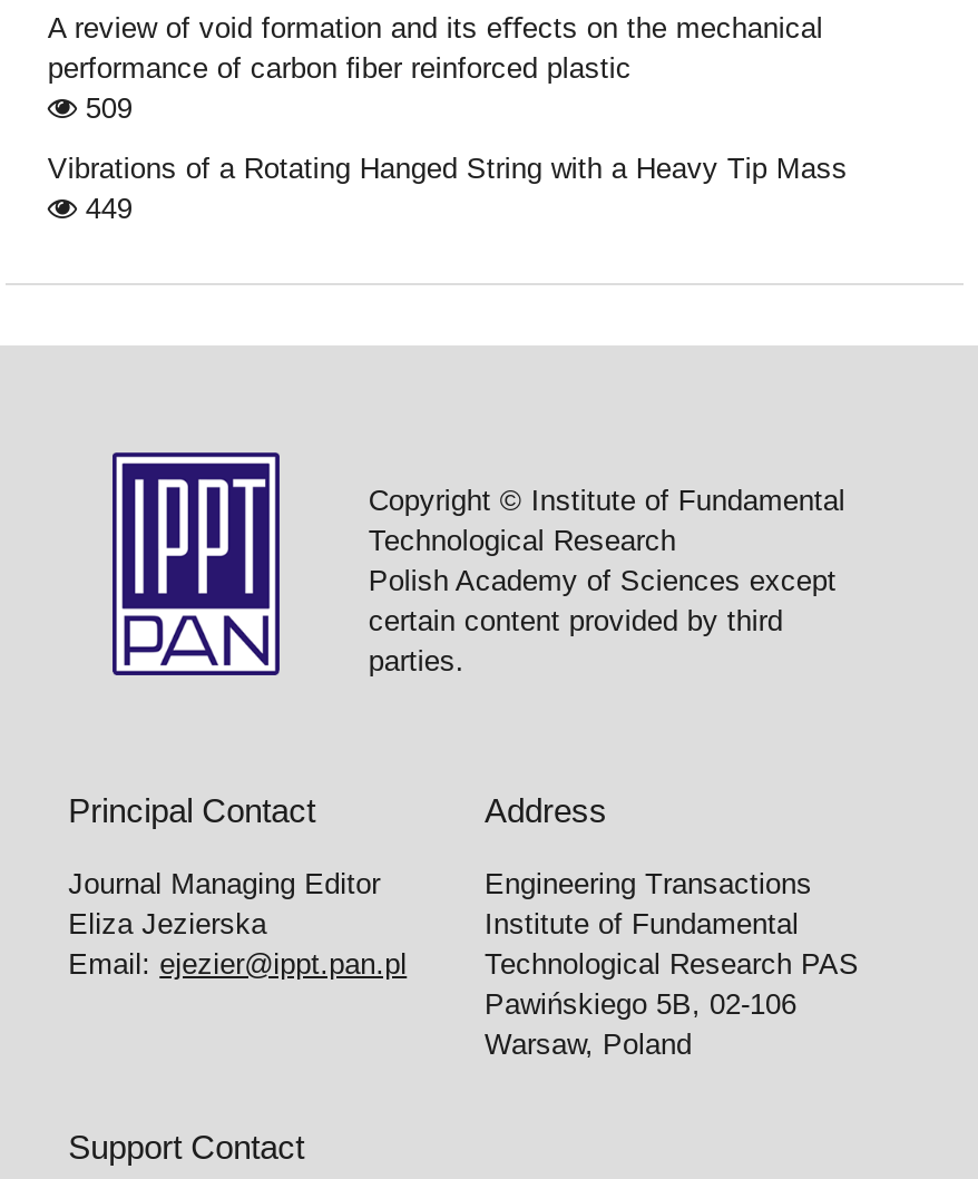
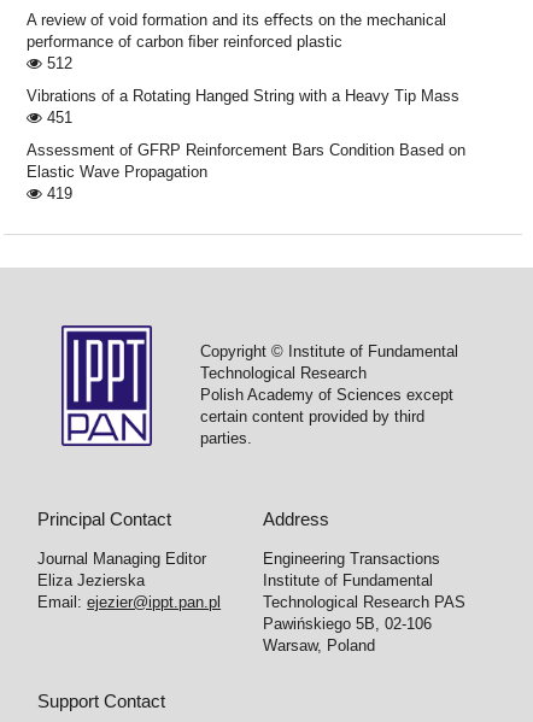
[77,92,132,125] 509 -> [42,54,72,72] 512
[77,193,132,226] 449 -> [26,109,465,203] 451 | Assessment of GFRP Reinforcement Bars Condition Based on | Elastic Wave Propagation | 419

